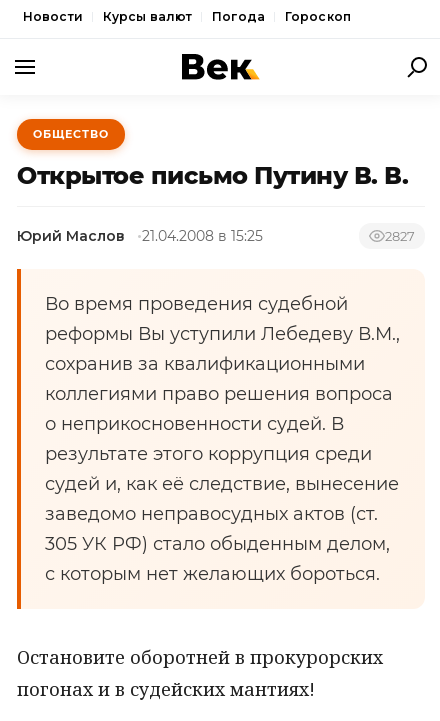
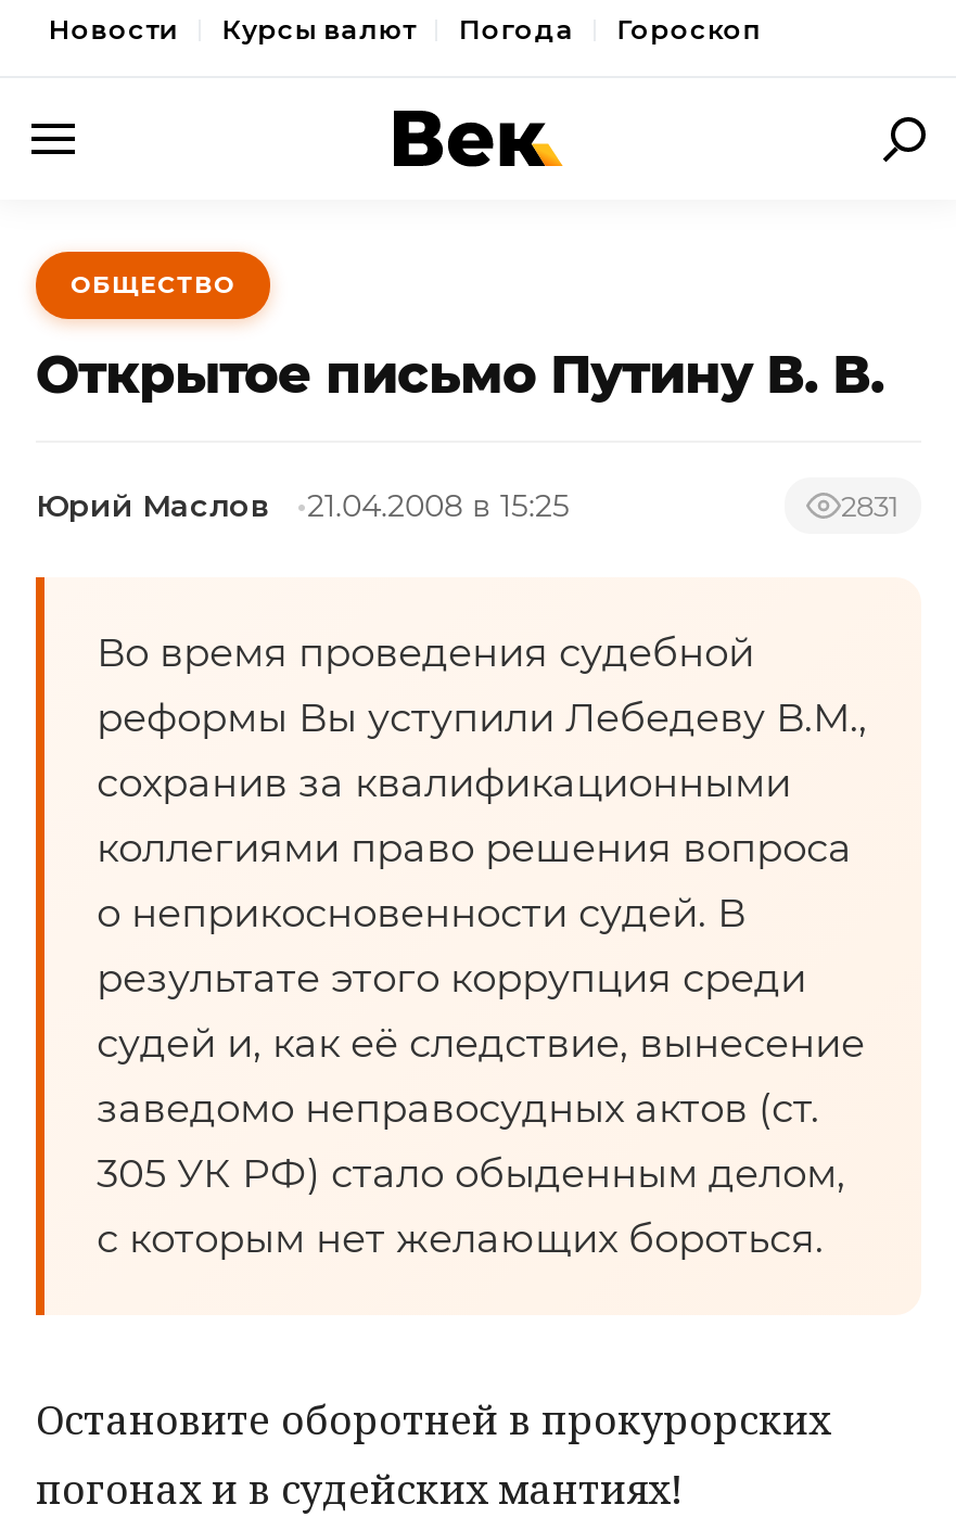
[385,228,415,244] 2827 -> [841,488,900,523] 2831

